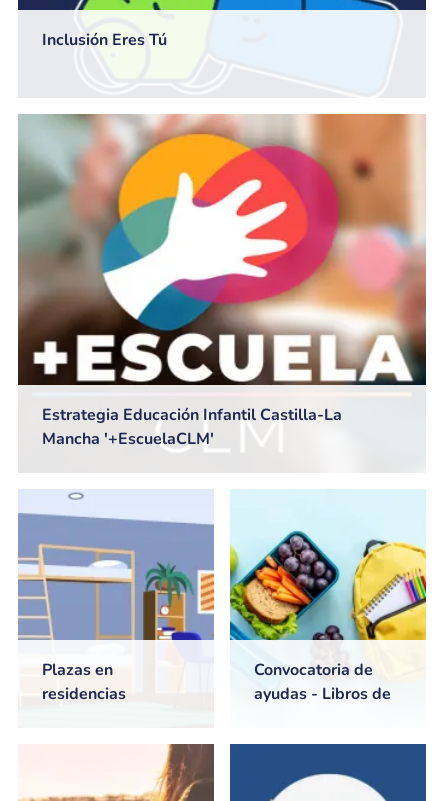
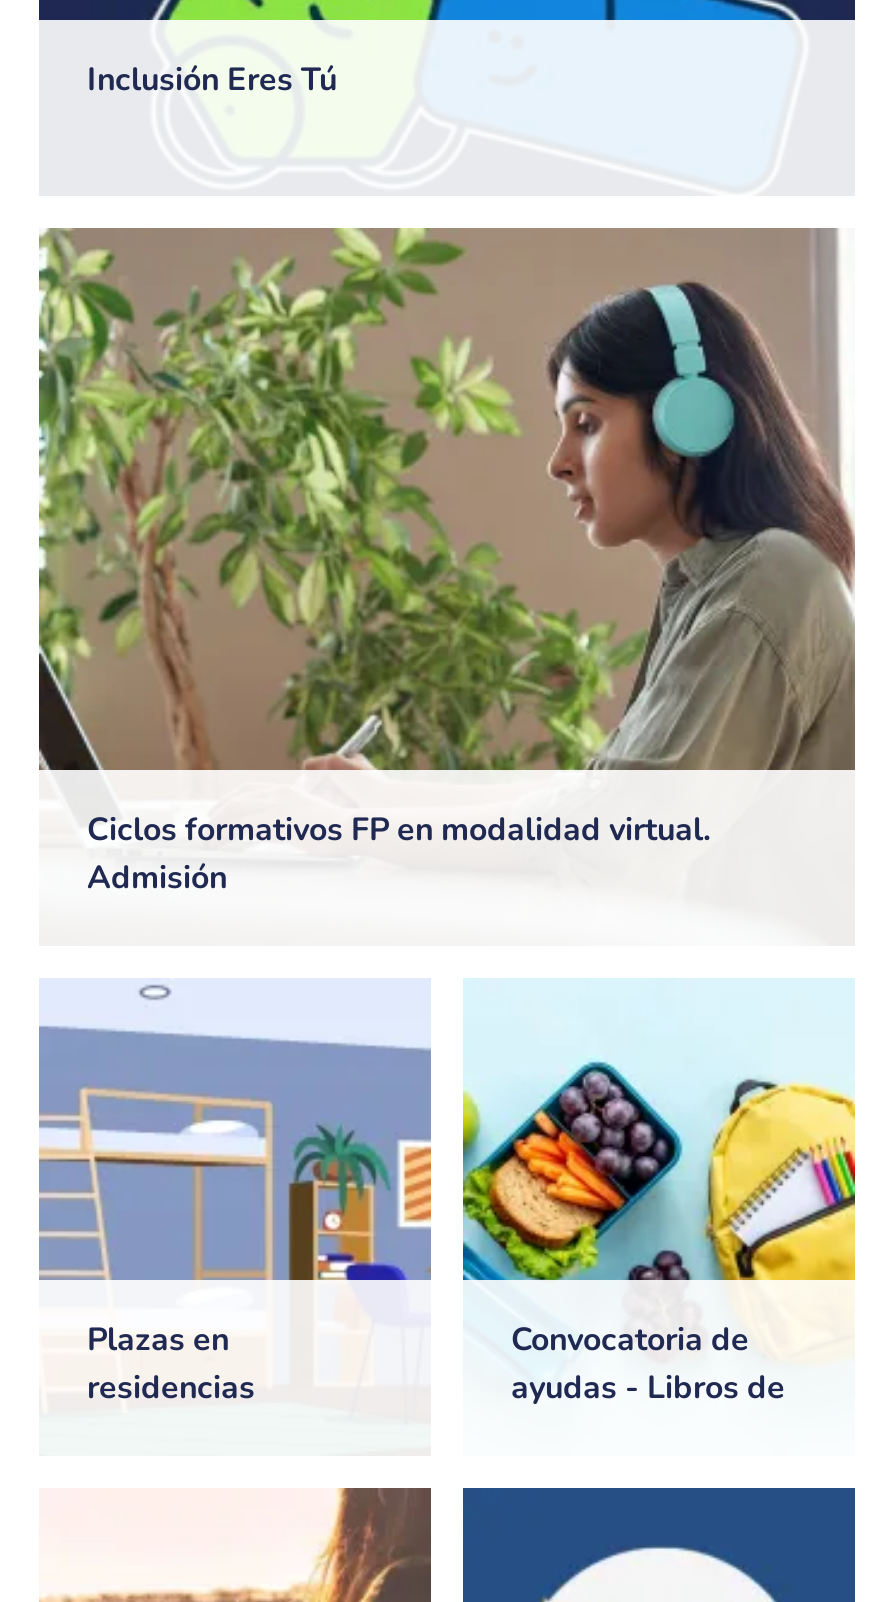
[17,114,427,450] [image] | Estrategia Educación Infantil Castilla-La | Mancha '+EscuelaCLM' -> [39,228,857,901] [image] | Ciclos formativos FP en modalidad virtual. | Admisión

